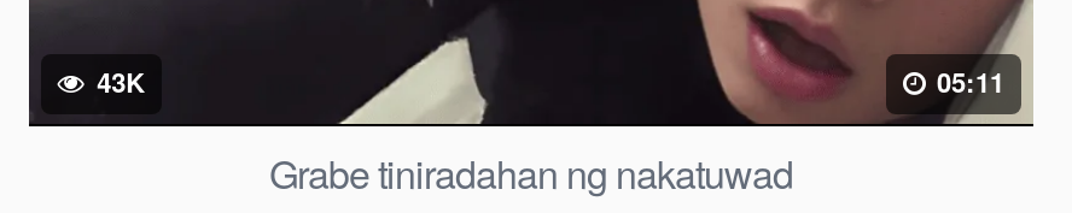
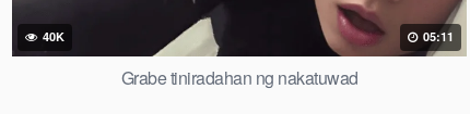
[90,63,145,99] 43K -> [39,28,65,45] 40K

